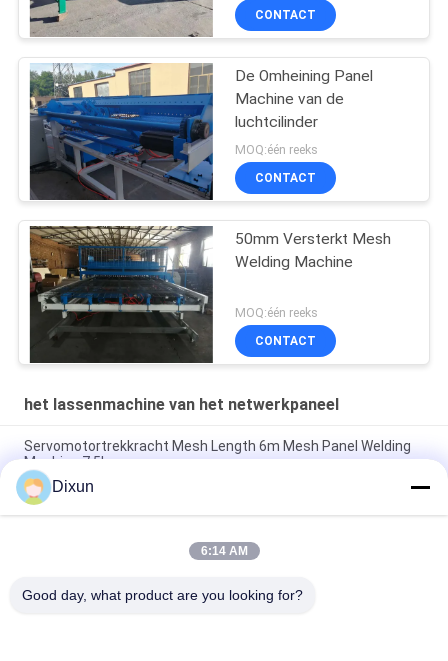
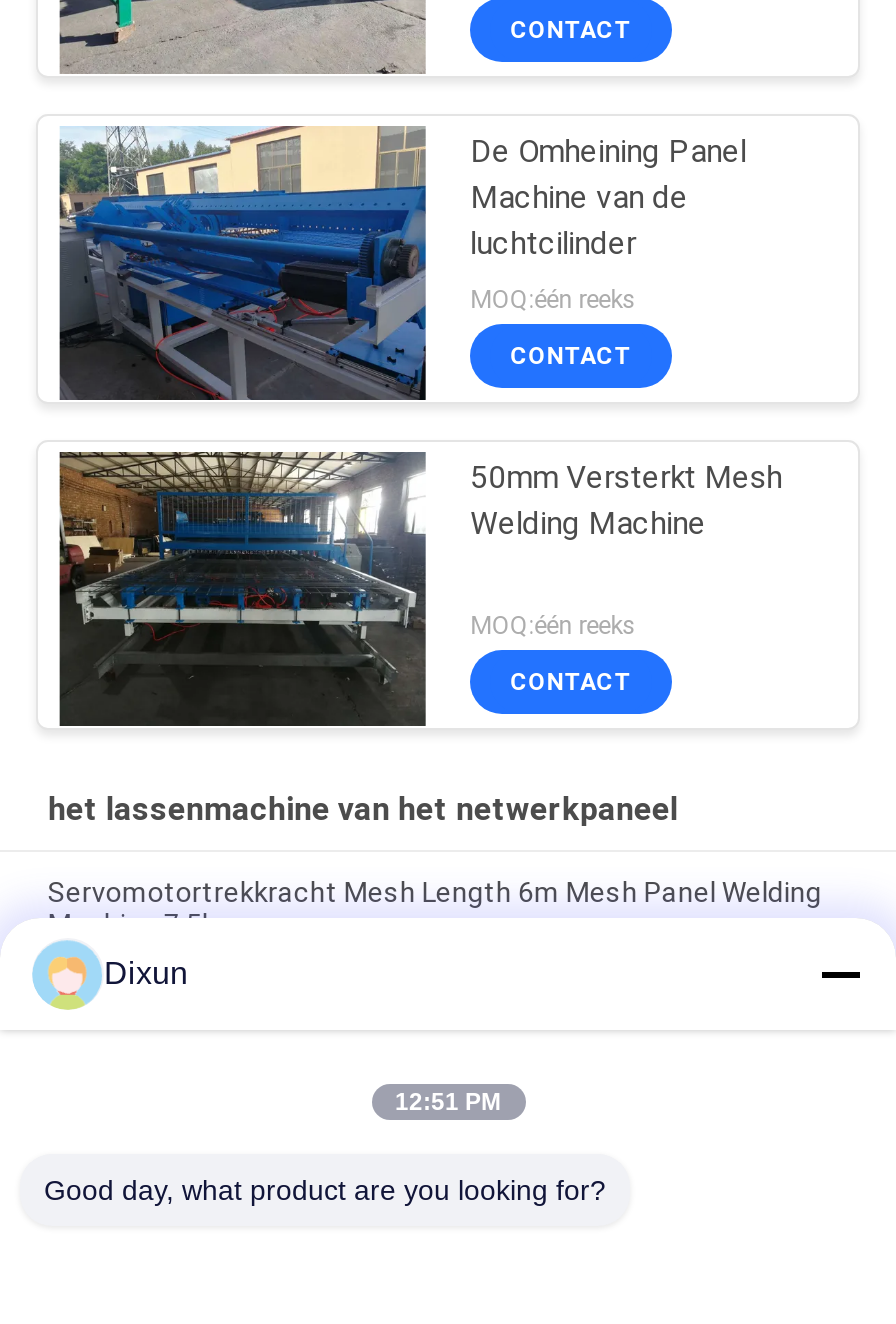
[200,544,247,558] 6:14 AM -> [395,1088,501,1116] 12:51 PM

